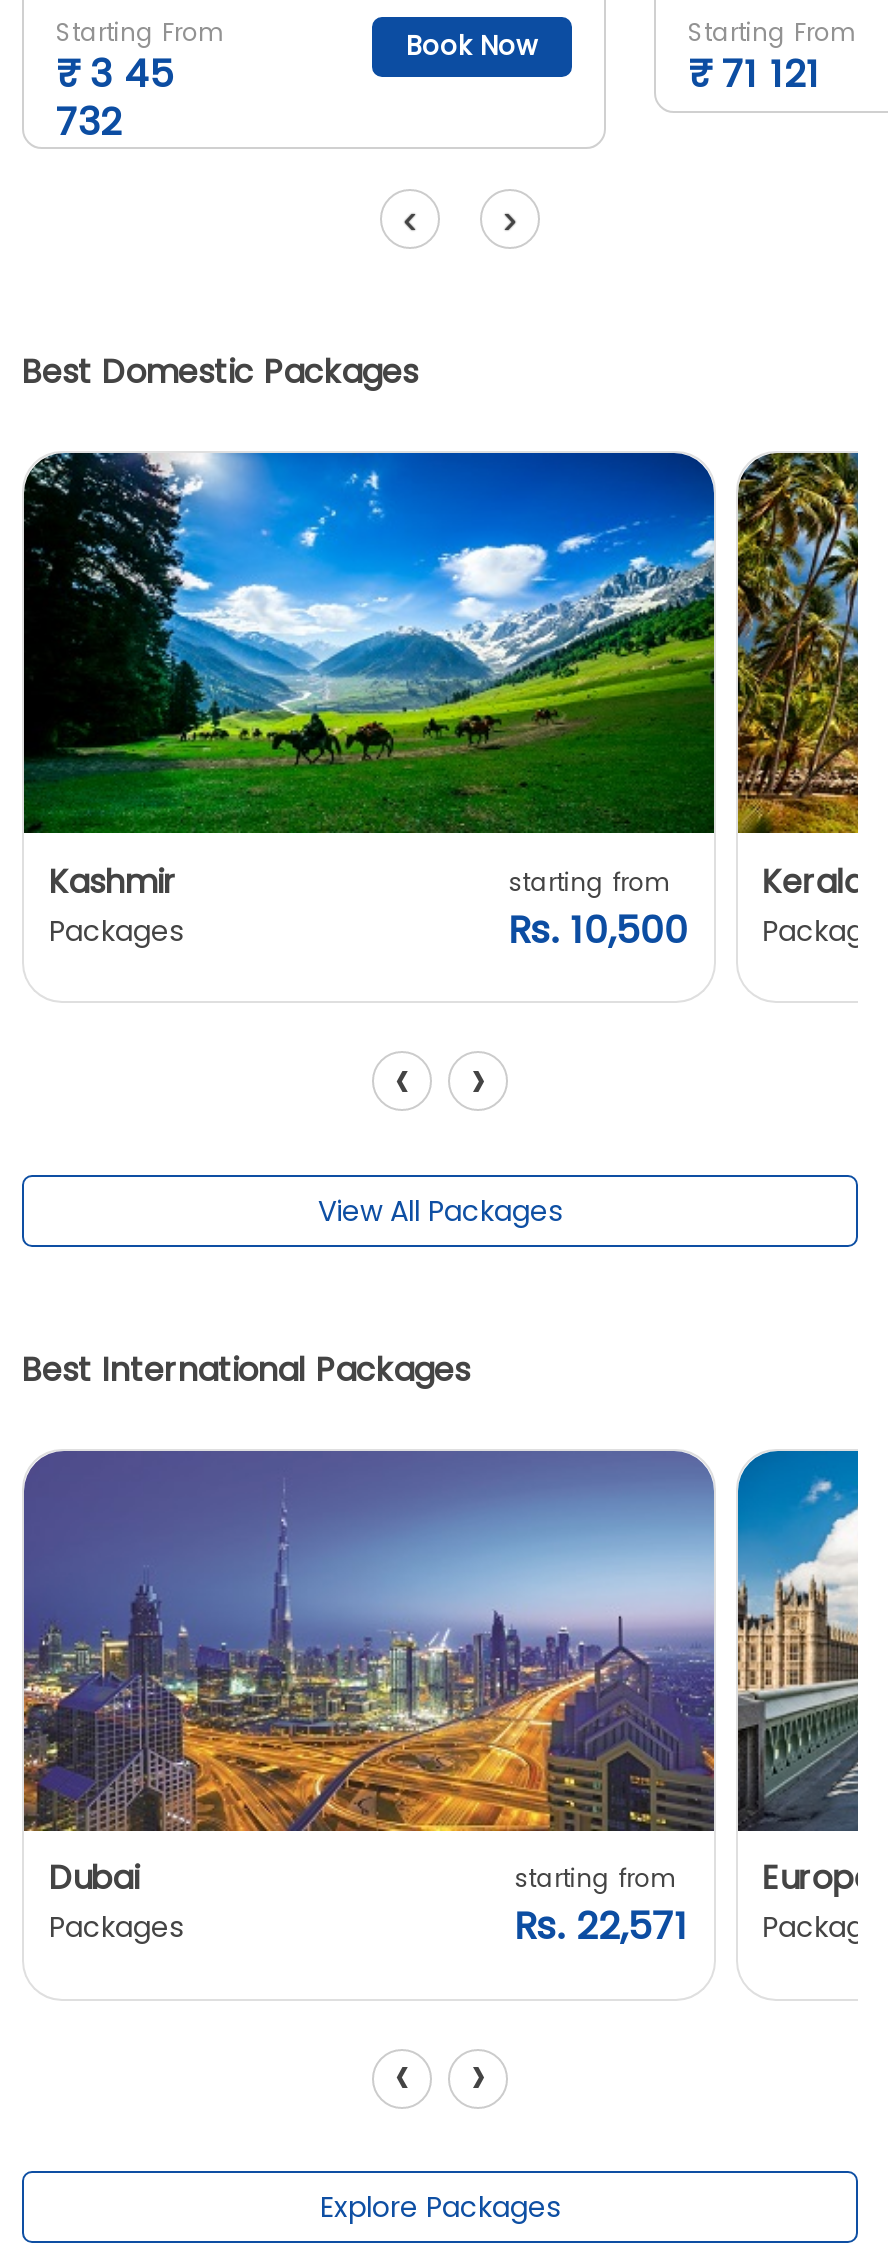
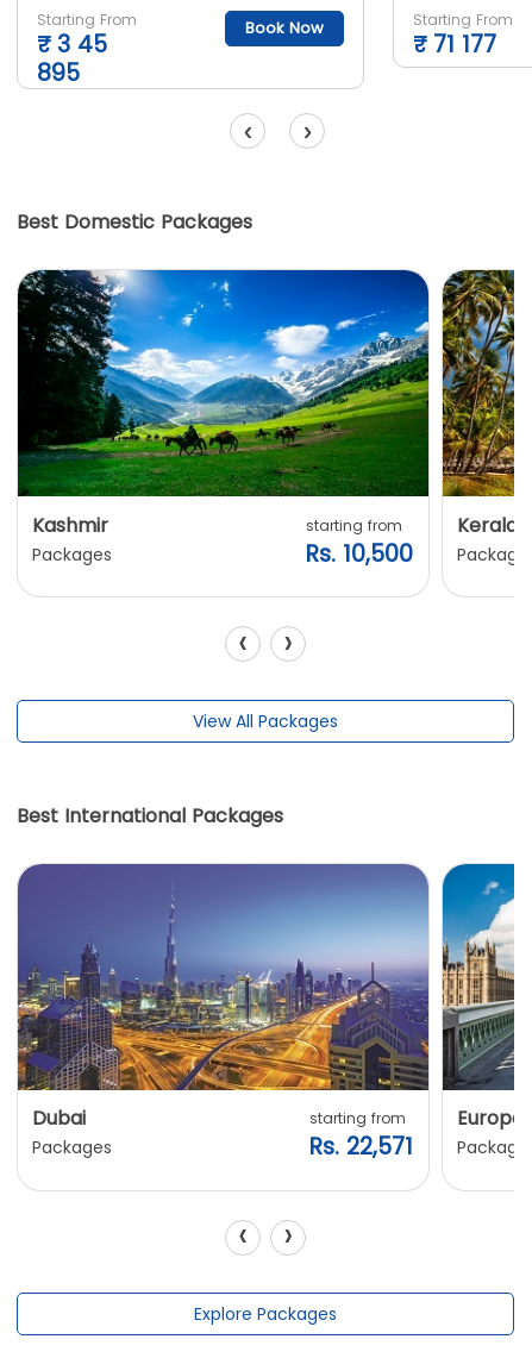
[688,47,820,101] ₹ 71 121 -> [413,29,496,61] ₹ 71 177
[56,95,122,149] 732 -> [37,57,80,89] 895

